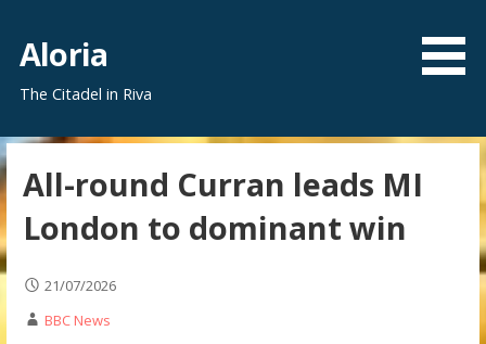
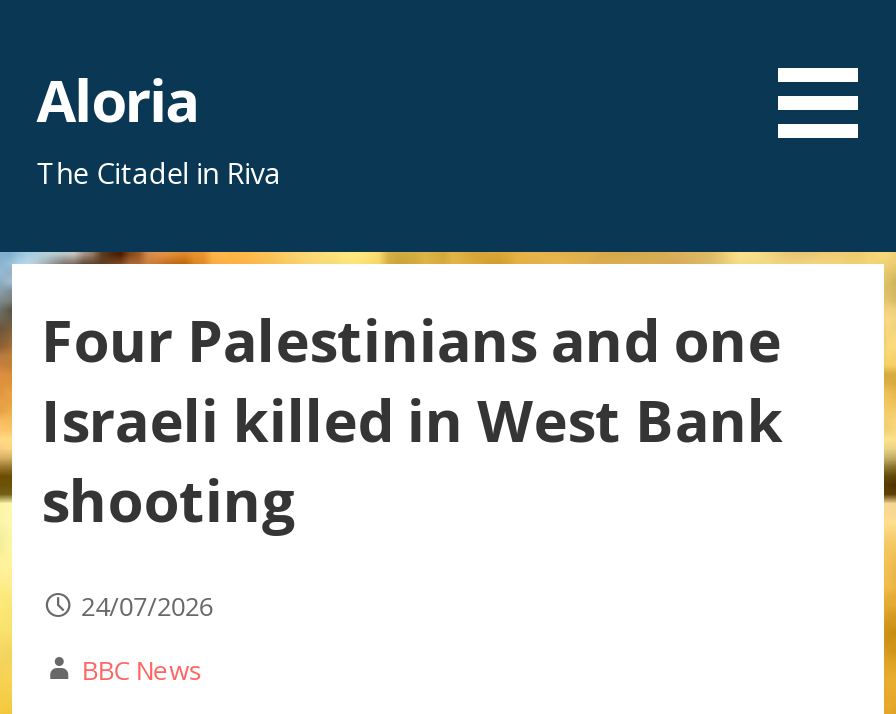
[22,162,423,248] All-round Curran leads MI | London to dominant win -> [41,299,783,537] Four Palestinians and one | Israeli killed in West Bank | shooting
[44,275,116,295] 21/07/2026 -> [81,587,213,623] 24/07/2026

